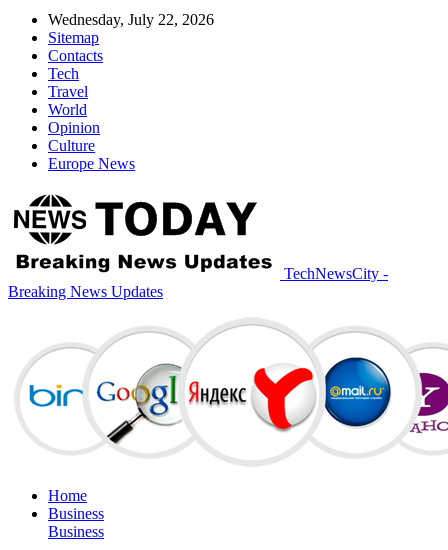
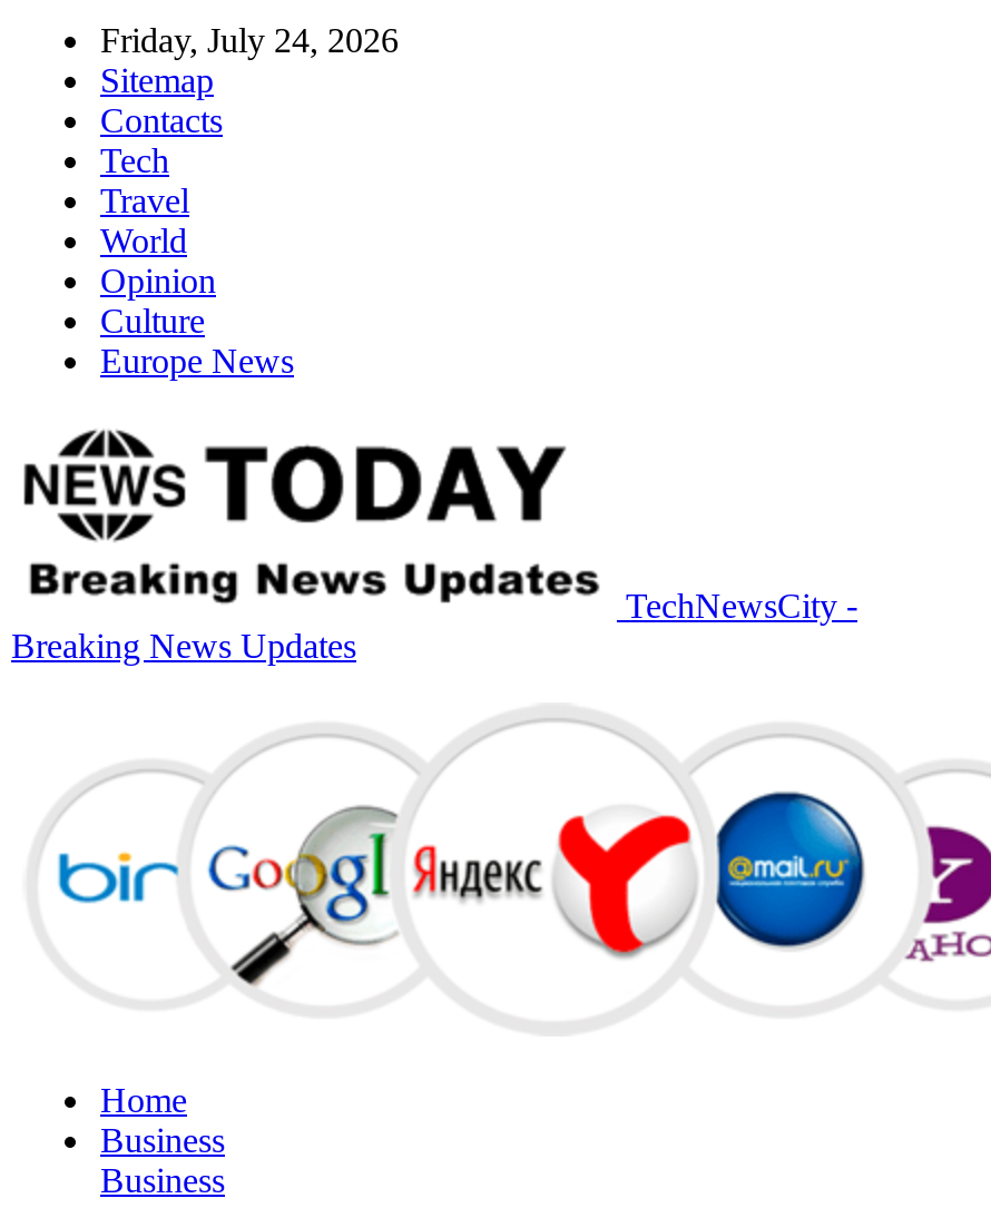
[48,11,214,28] Wednesday, July 22, 2026 -> [100,21,399,59] Friday, July 24, 2026

